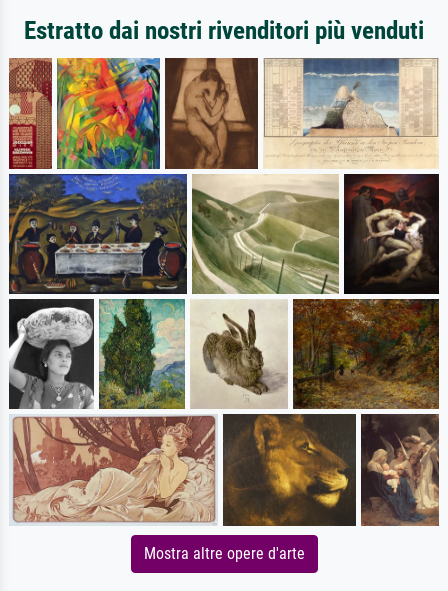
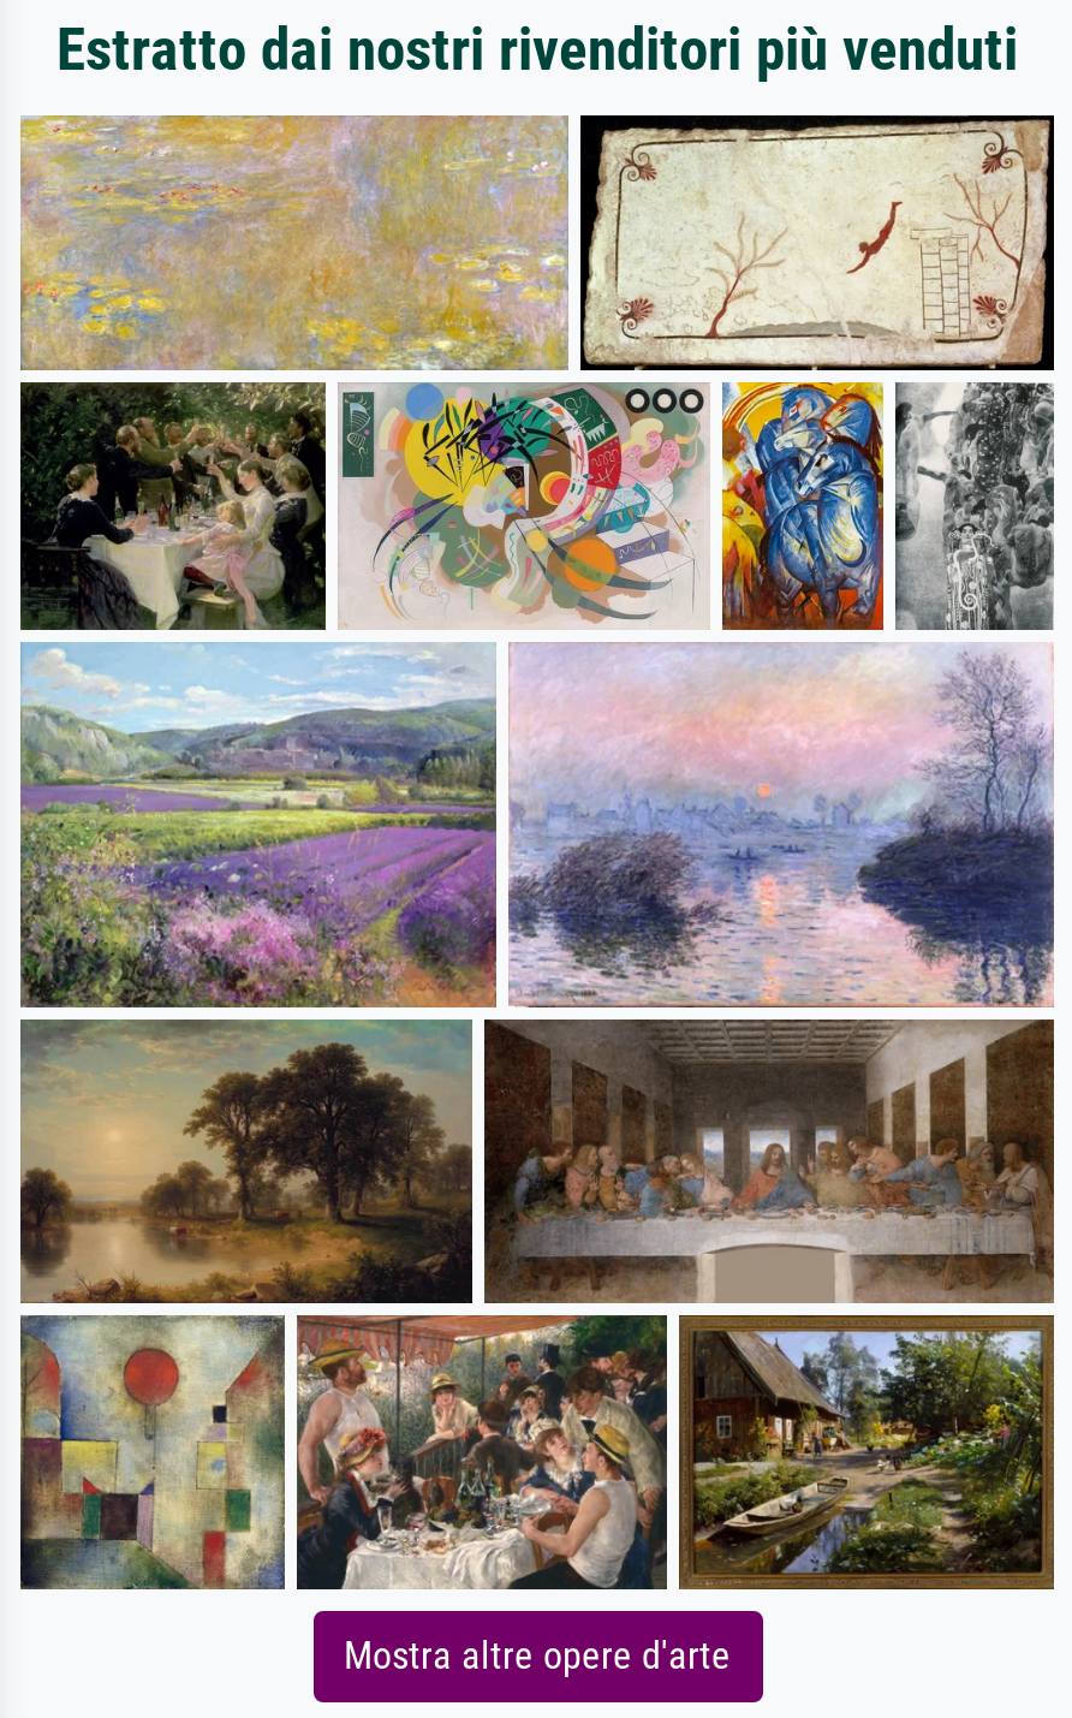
[8,57,440,527] [image] -> [18,112,1056,1615] [image]

